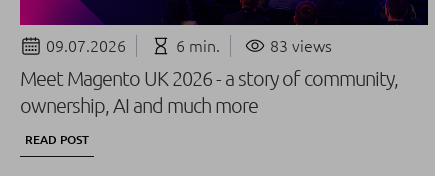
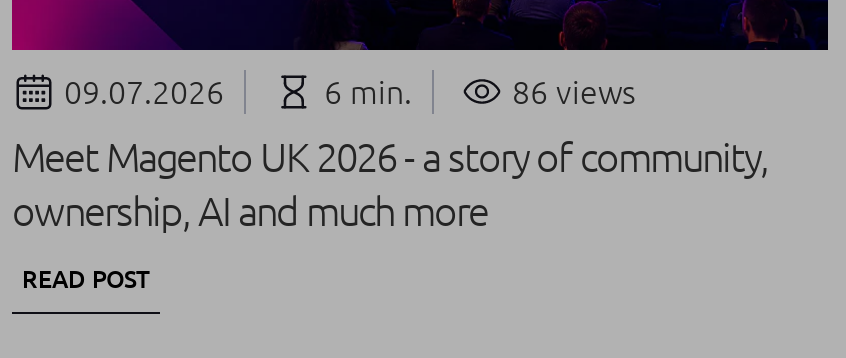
[266,37,332,55] 83 views -> [504,74,636,110] 86 views

